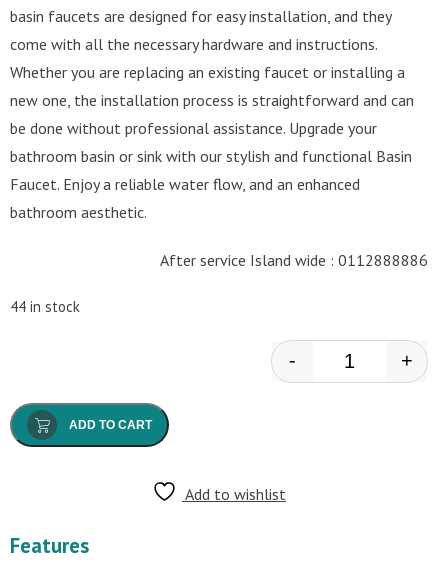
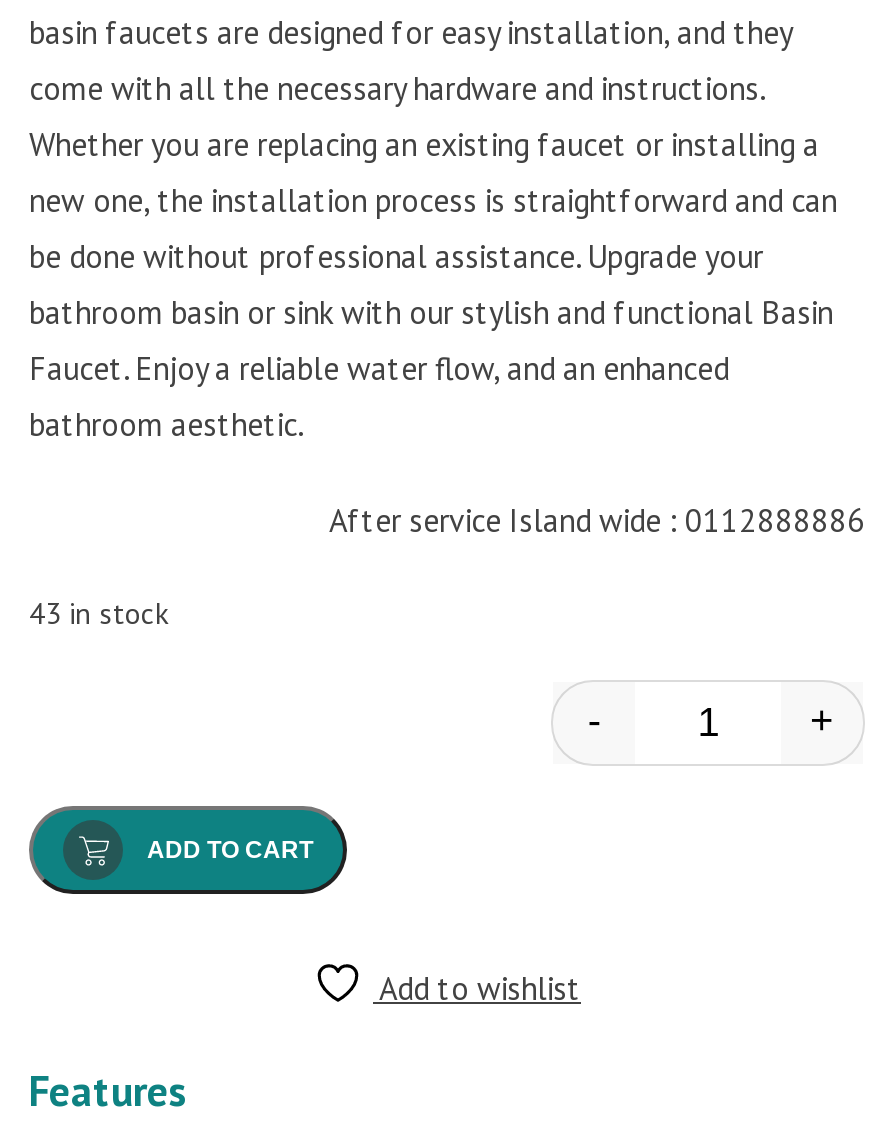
[10,296,80,315] 44 in stock -> [29,593,169,631] 43 in stock

